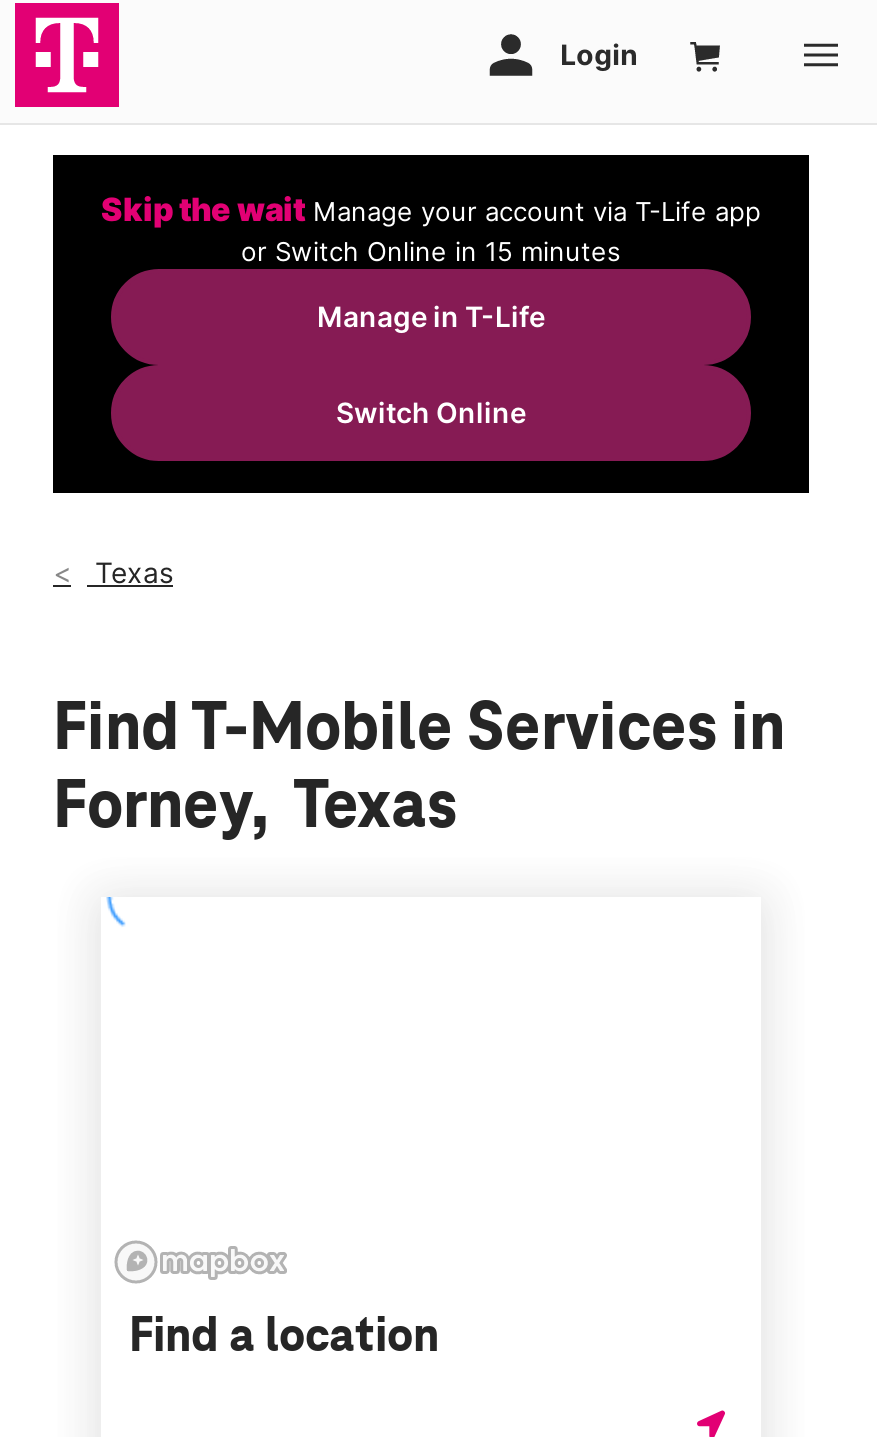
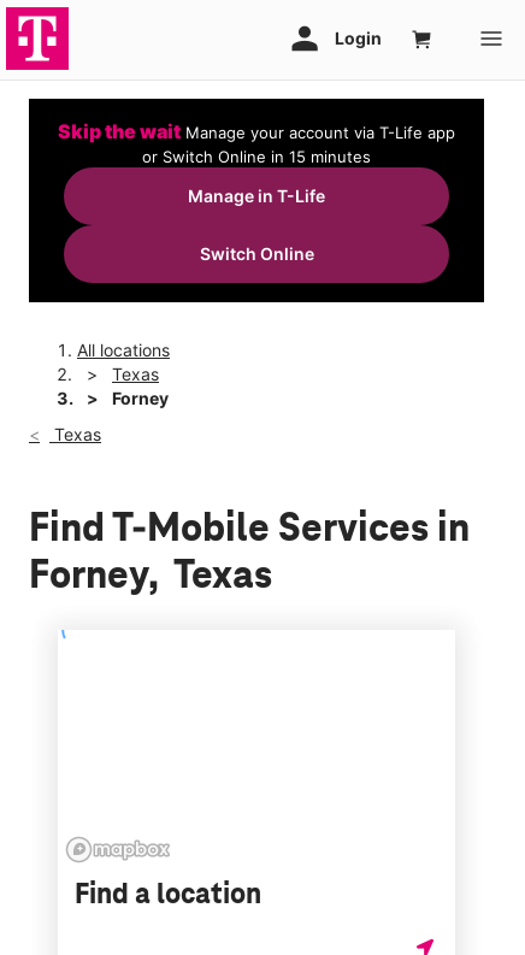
none -> [77,340,170,408] All locations | Texas | Forney

